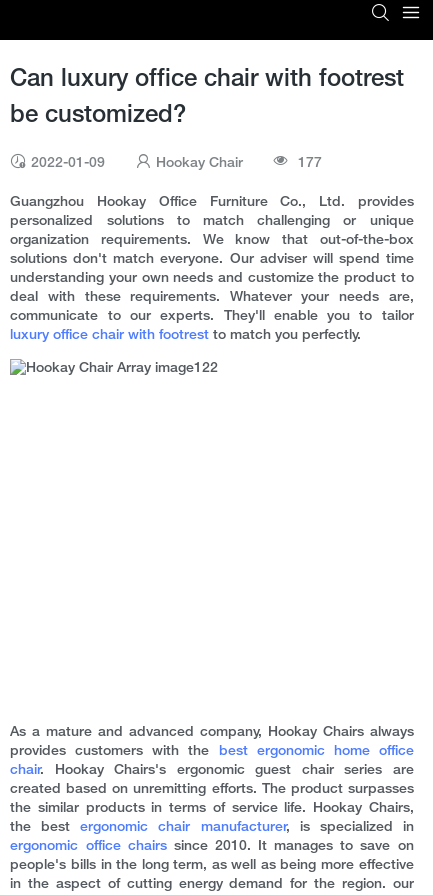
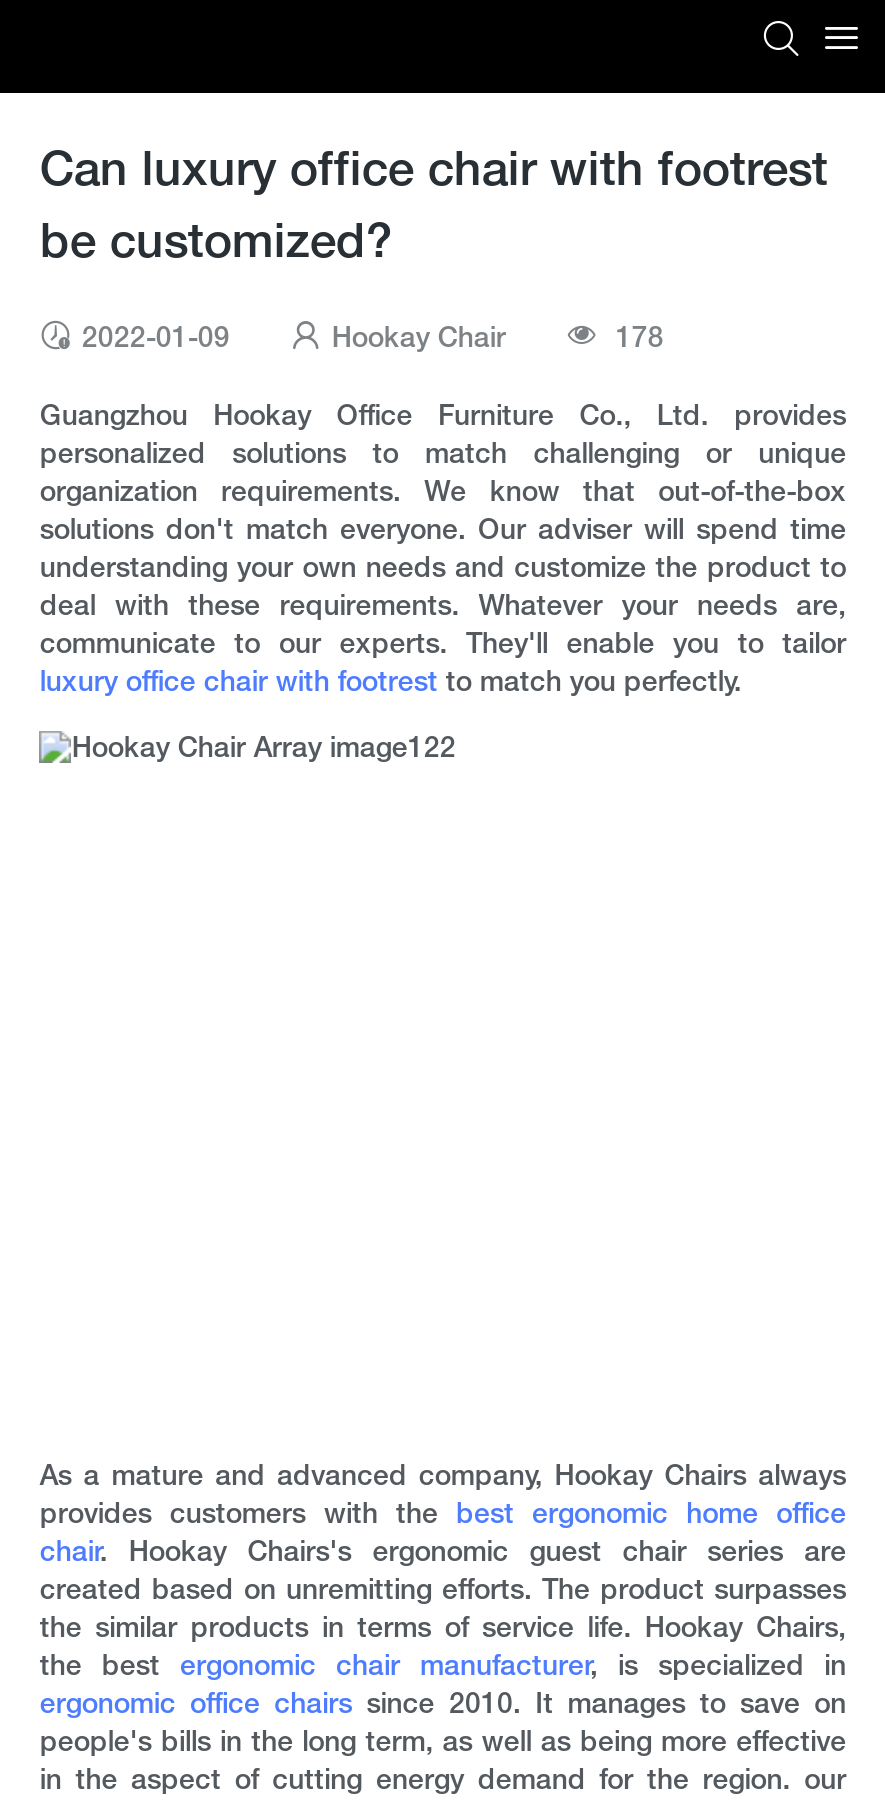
[298,157,322,170] 177 -> [616,328,664,354] 178

